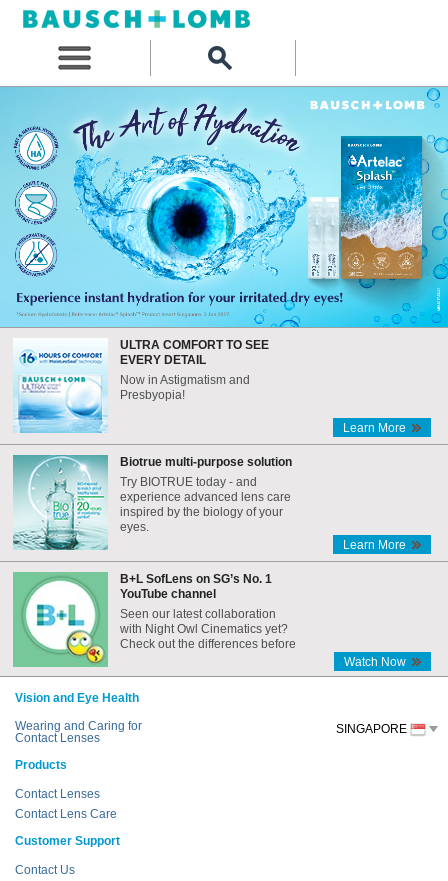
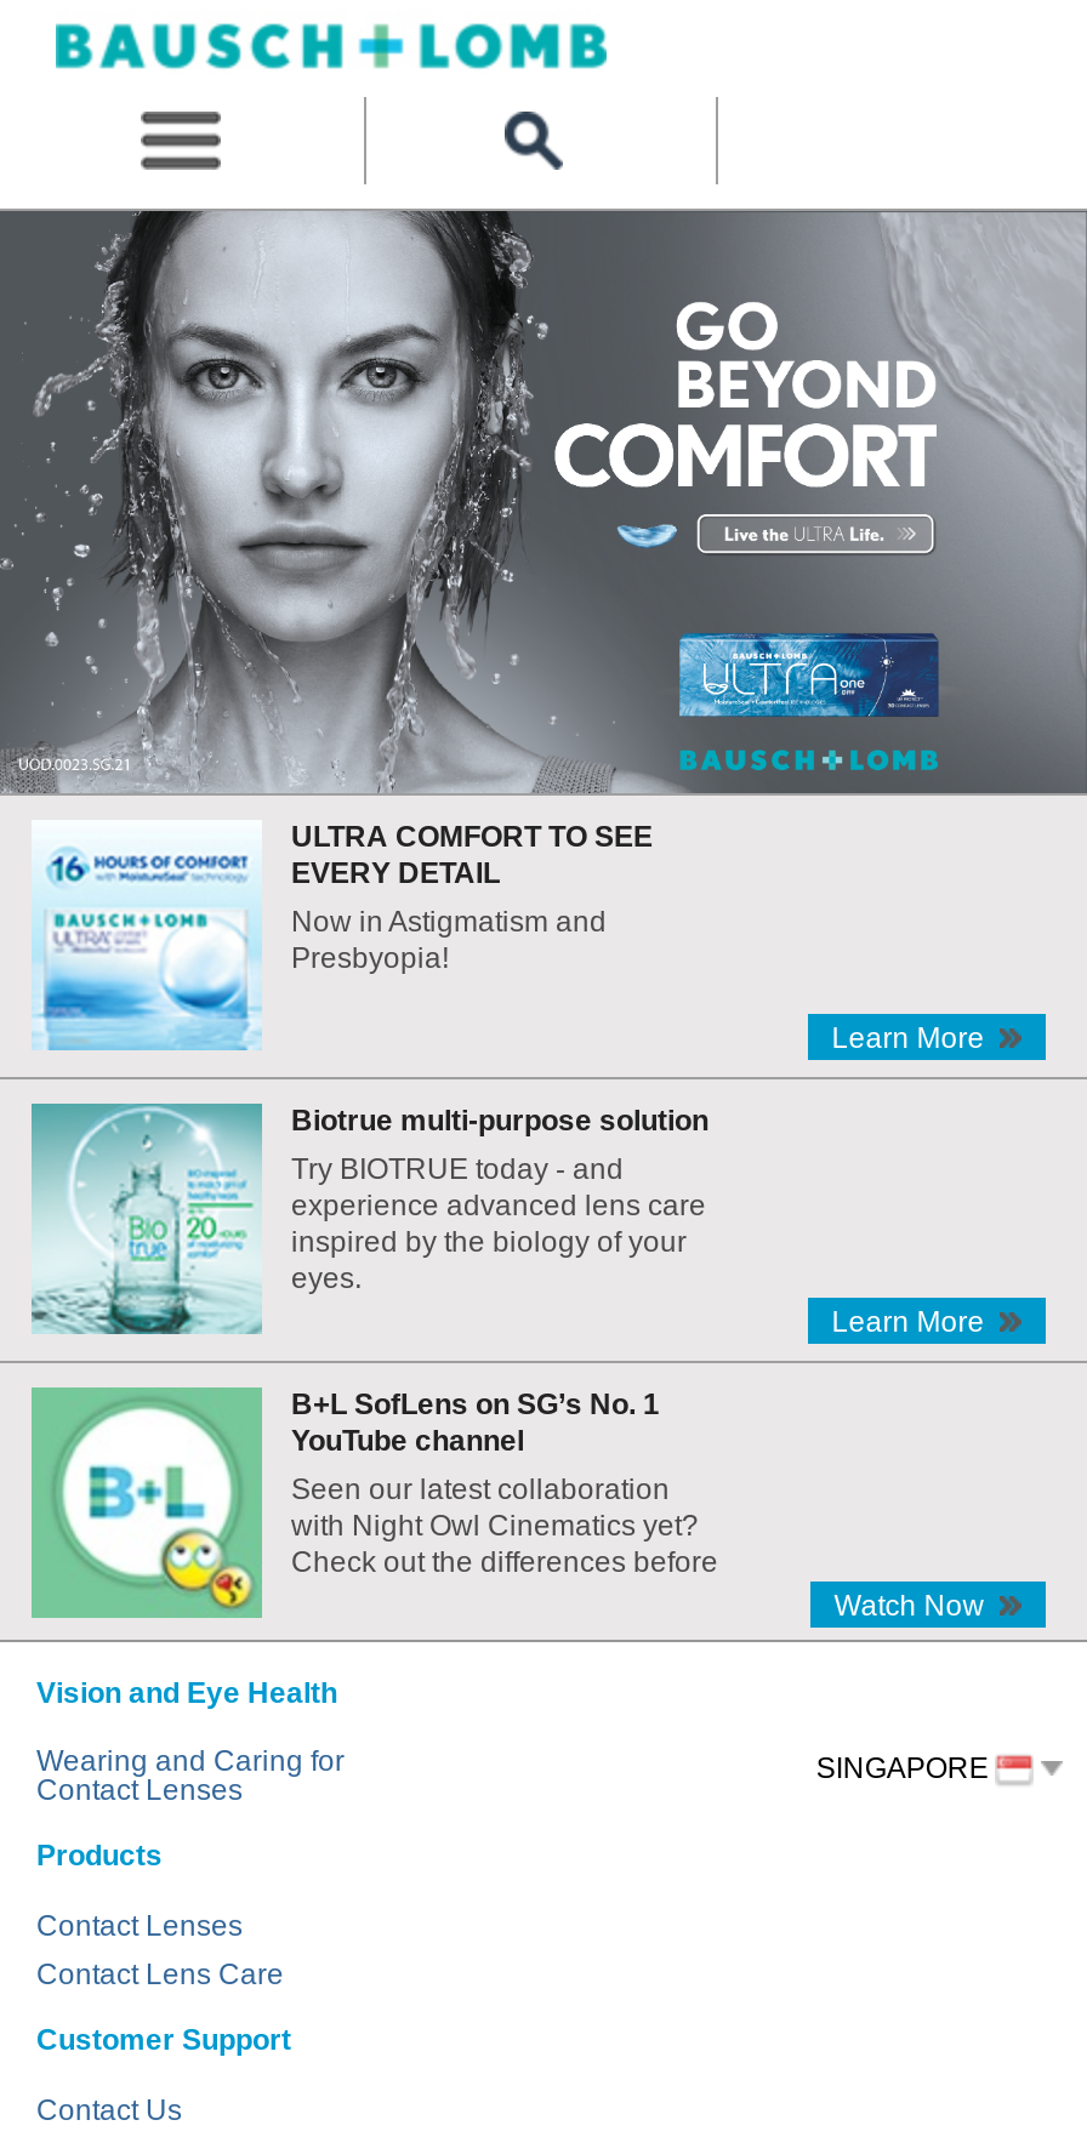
[3,86,445,328] [image] -> [7,209,1080,796] [image]

